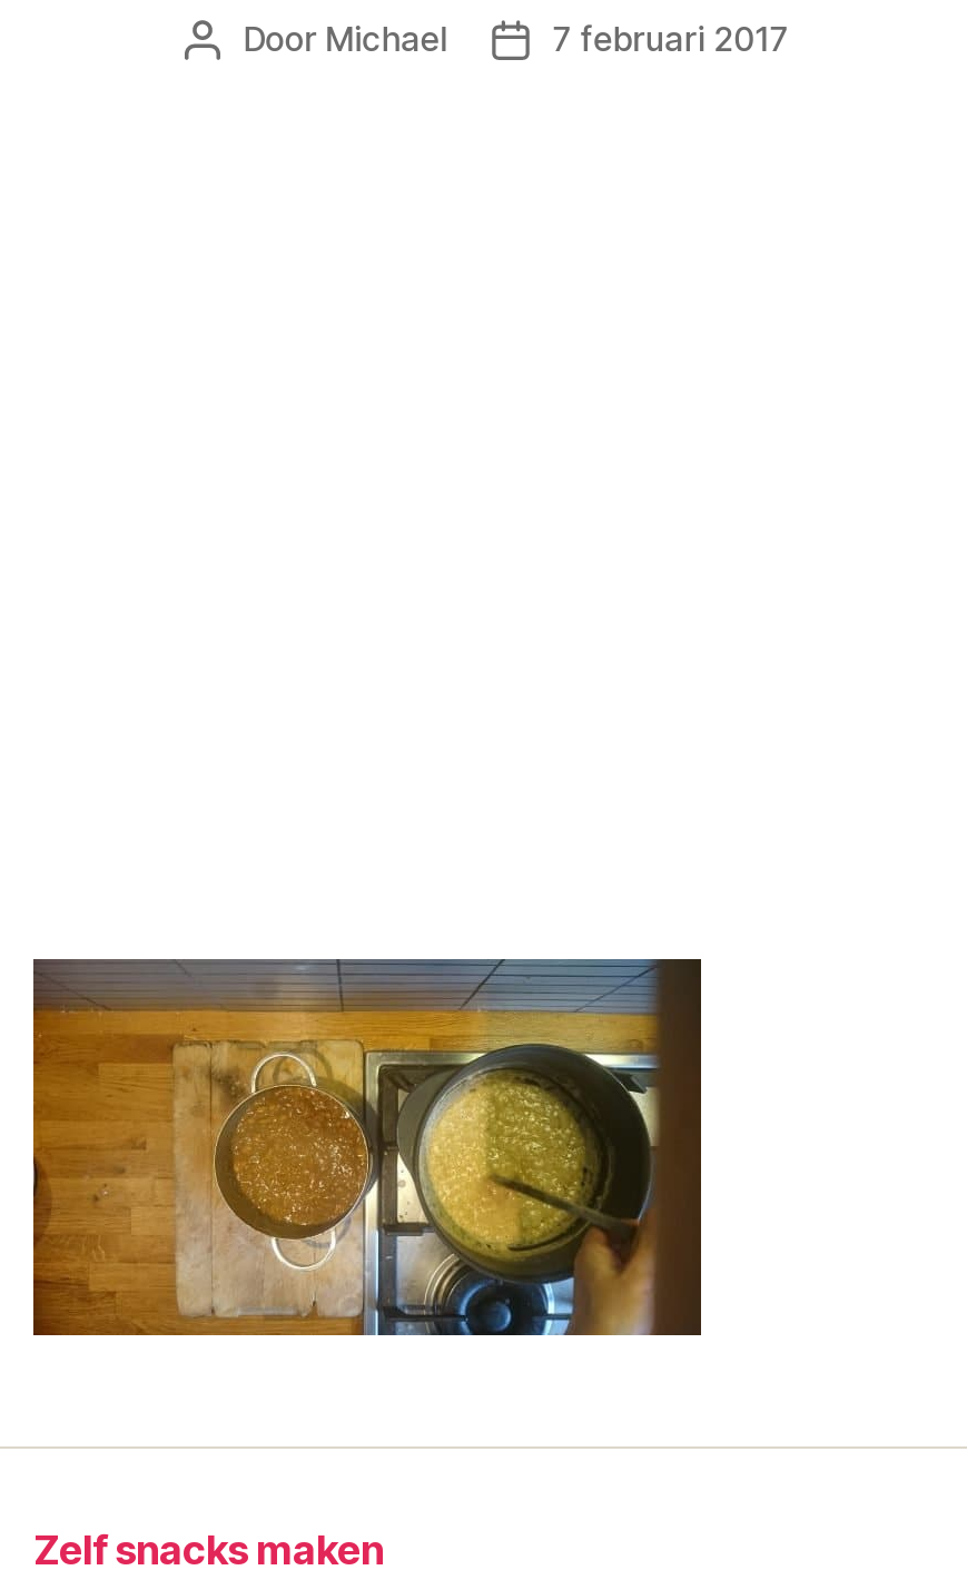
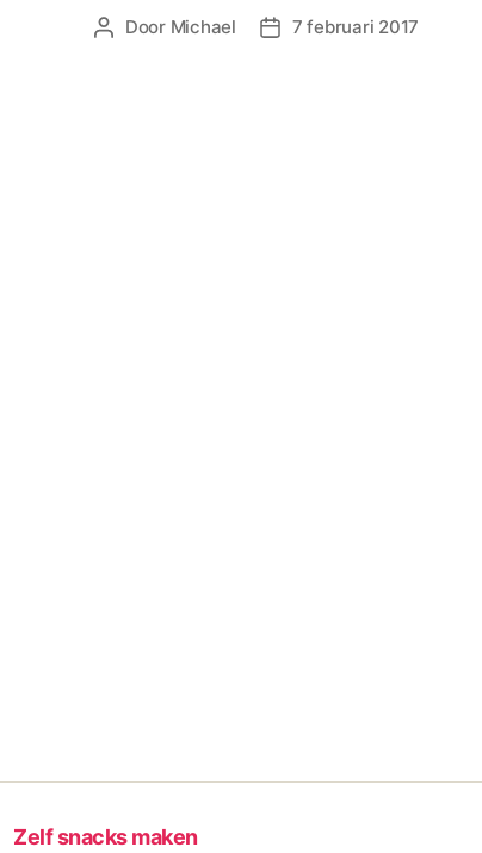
[31,957,703,1337] [image] -> none

